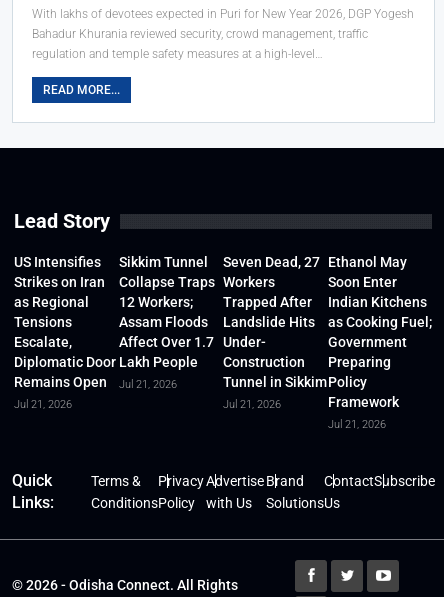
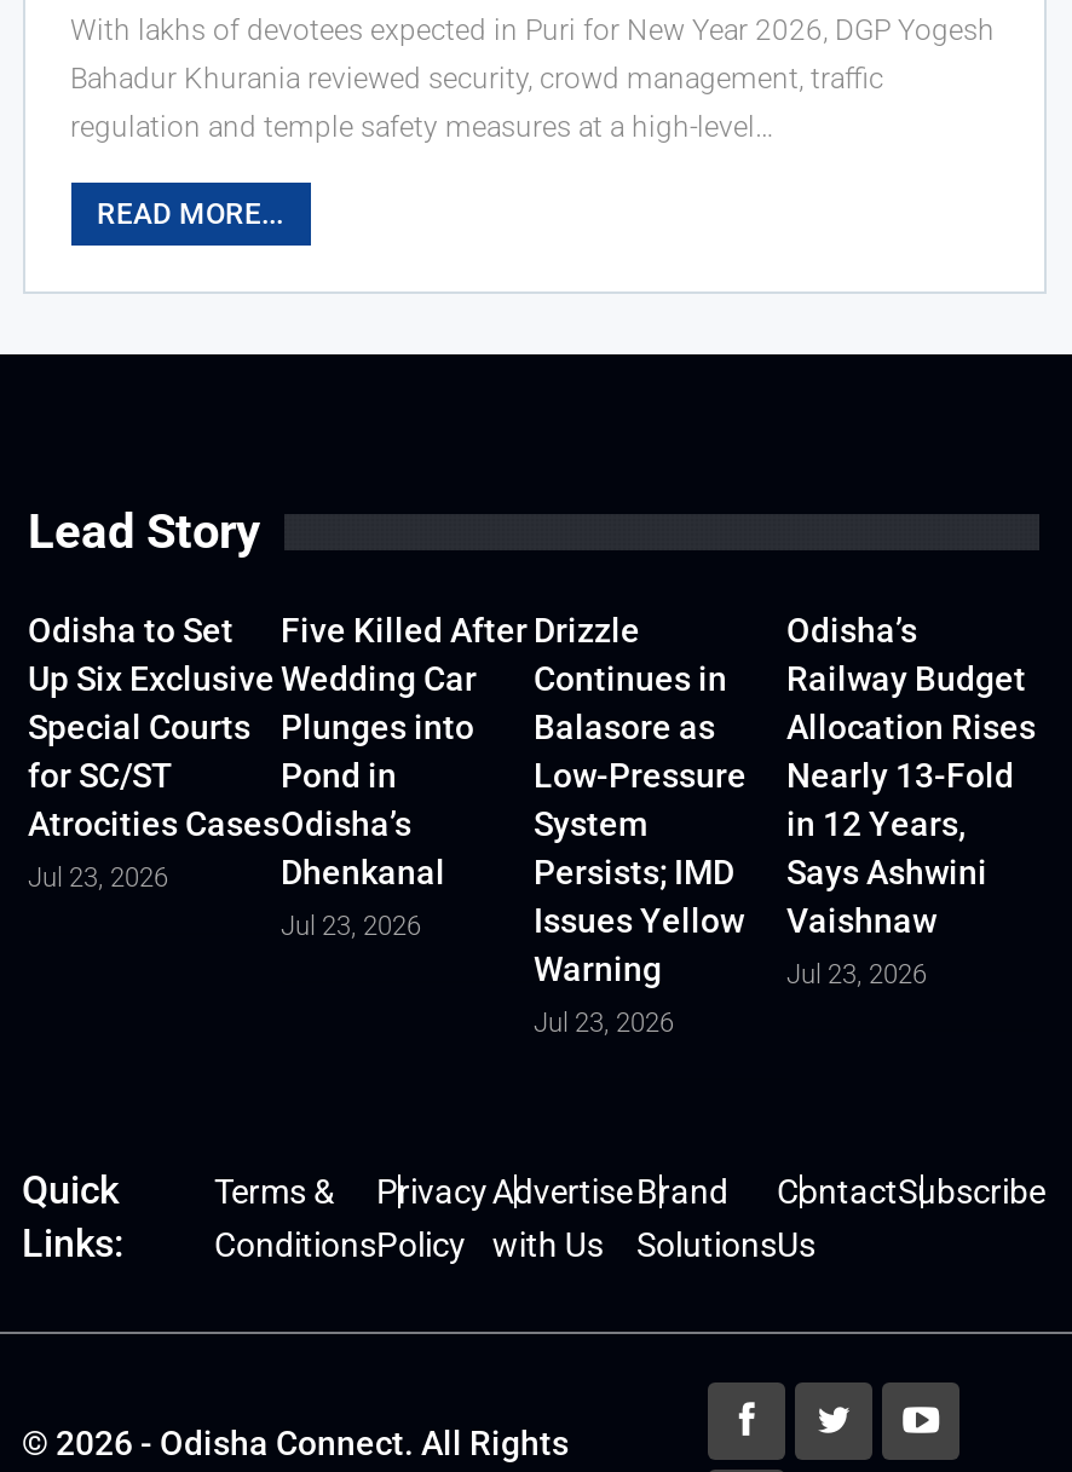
[14,254,116,390] US Intensifies | Strikes on Iran | as Regional | Tensions | Escalate, | Diplomatic Door | Remains Open -> [28,610,279,842] Odisha to Set | Up Six Exclusive | Special Courts | for SC/ST | Atrocities Cases
[118,254,214,370] Sikkim Tunnel | Collapse Traps | 12 Workers; | Assam Floods | Affect Over 1.7 | Lakh People -> [281,610,528,891] Five Killed After | Wedding Car | Plunges into | Pond in | Odisha’s | Dhenkanal
[223,254,327,390] Seven Dead, 27 | Workers | Trapped After | Landslide Hits | Under- | Construction | Tunnel in Sikkim -> [534,610,747,987] Drizzle | Continues in | Balasore as | Low-Pressure | System | Persists; IMD | Issues Yellow | Warning
[327,254,431,410] Ethanol May | Soon Enter | Indian Kitchens | as Cooking Fuel; | Government | Preparing | Policy | Framework -> [786,610,1036,939] Odisha’s | Railway Budget | Allocation Rises | Nearly 13-Fold | in 12 Years, | Says Ashwini | Vaishnaw
[118,378,176,391] Jul 21, 2026 -> [281,910,421,941] Jul 23, 2026
[14,398,72,411] Jul 21, 2026 -> [28,862,168,893] Jul 23, 2026
[223,398,281,411] Jul 21, 2026 -> [534,1007,674,1038] Jul 23, 2026
[327,418,385,431] Jul 21, 2026 -> [786,958,927,990] Jul 23, 2026

